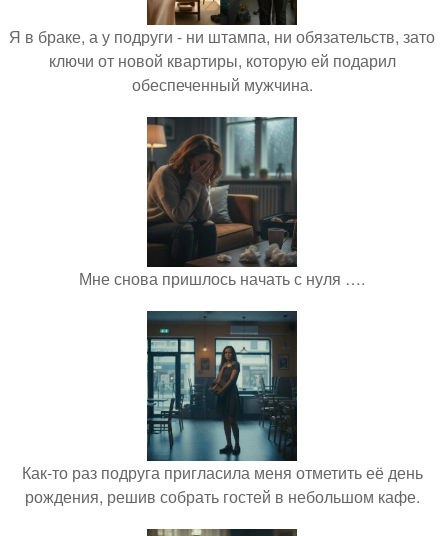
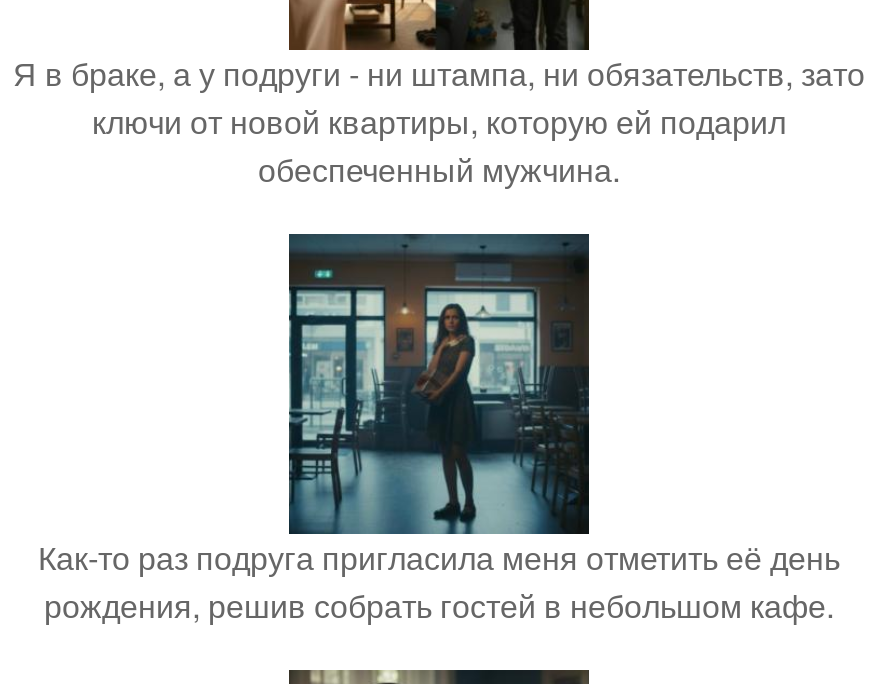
[79,117,365,290] [image] | Мне снова пришлось начать с нуля …. -> none

